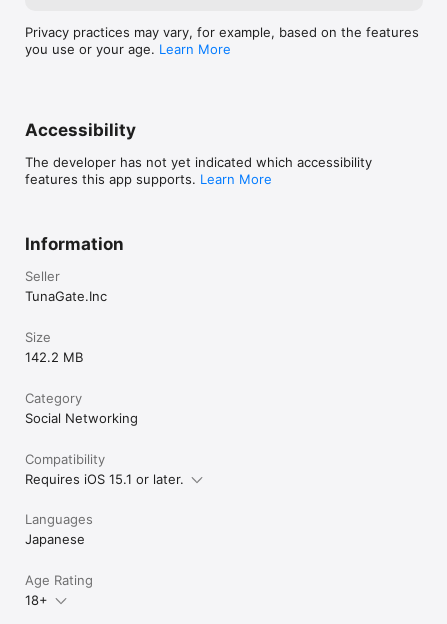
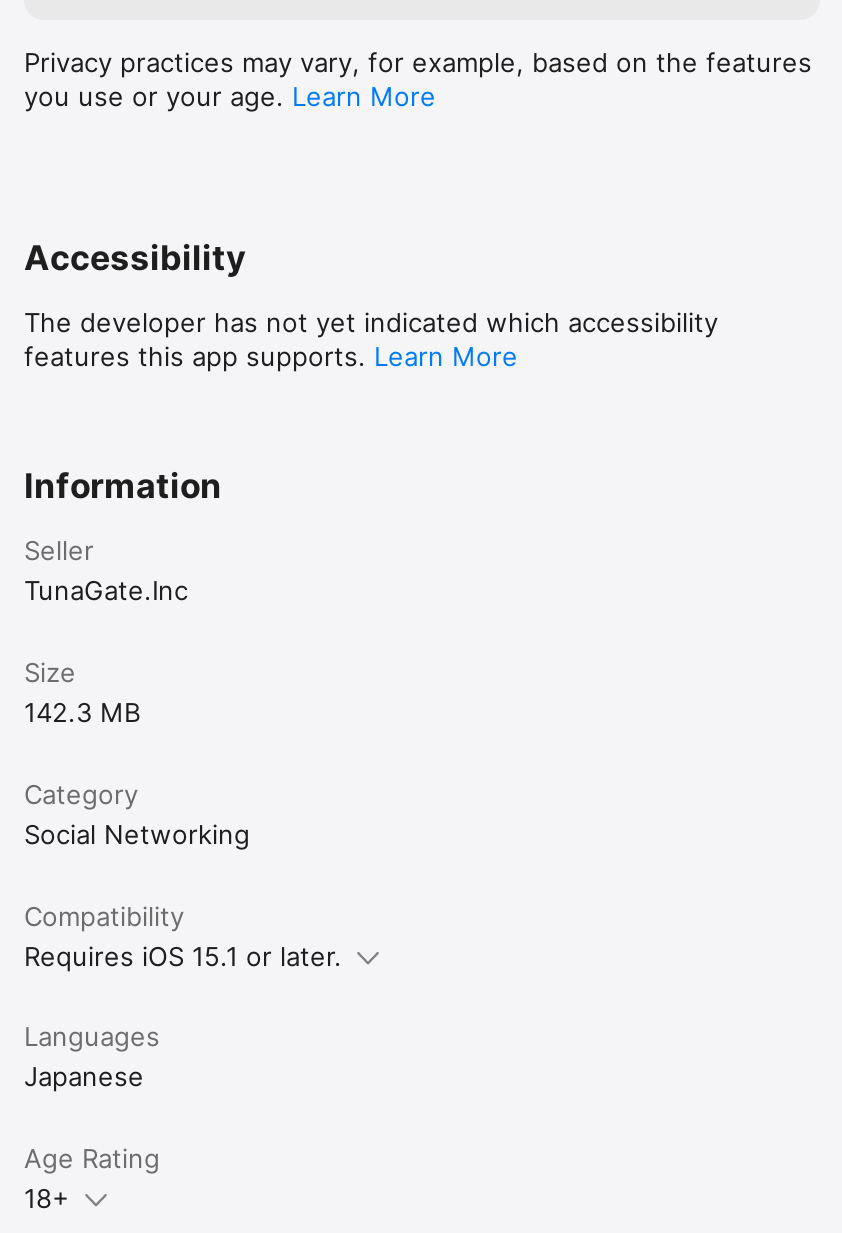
[25,349,83,365] 142.2 MB -> [24,696,140,728] 142.3 MB

